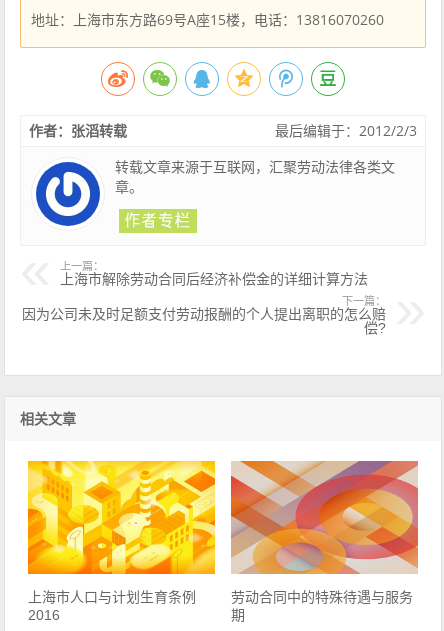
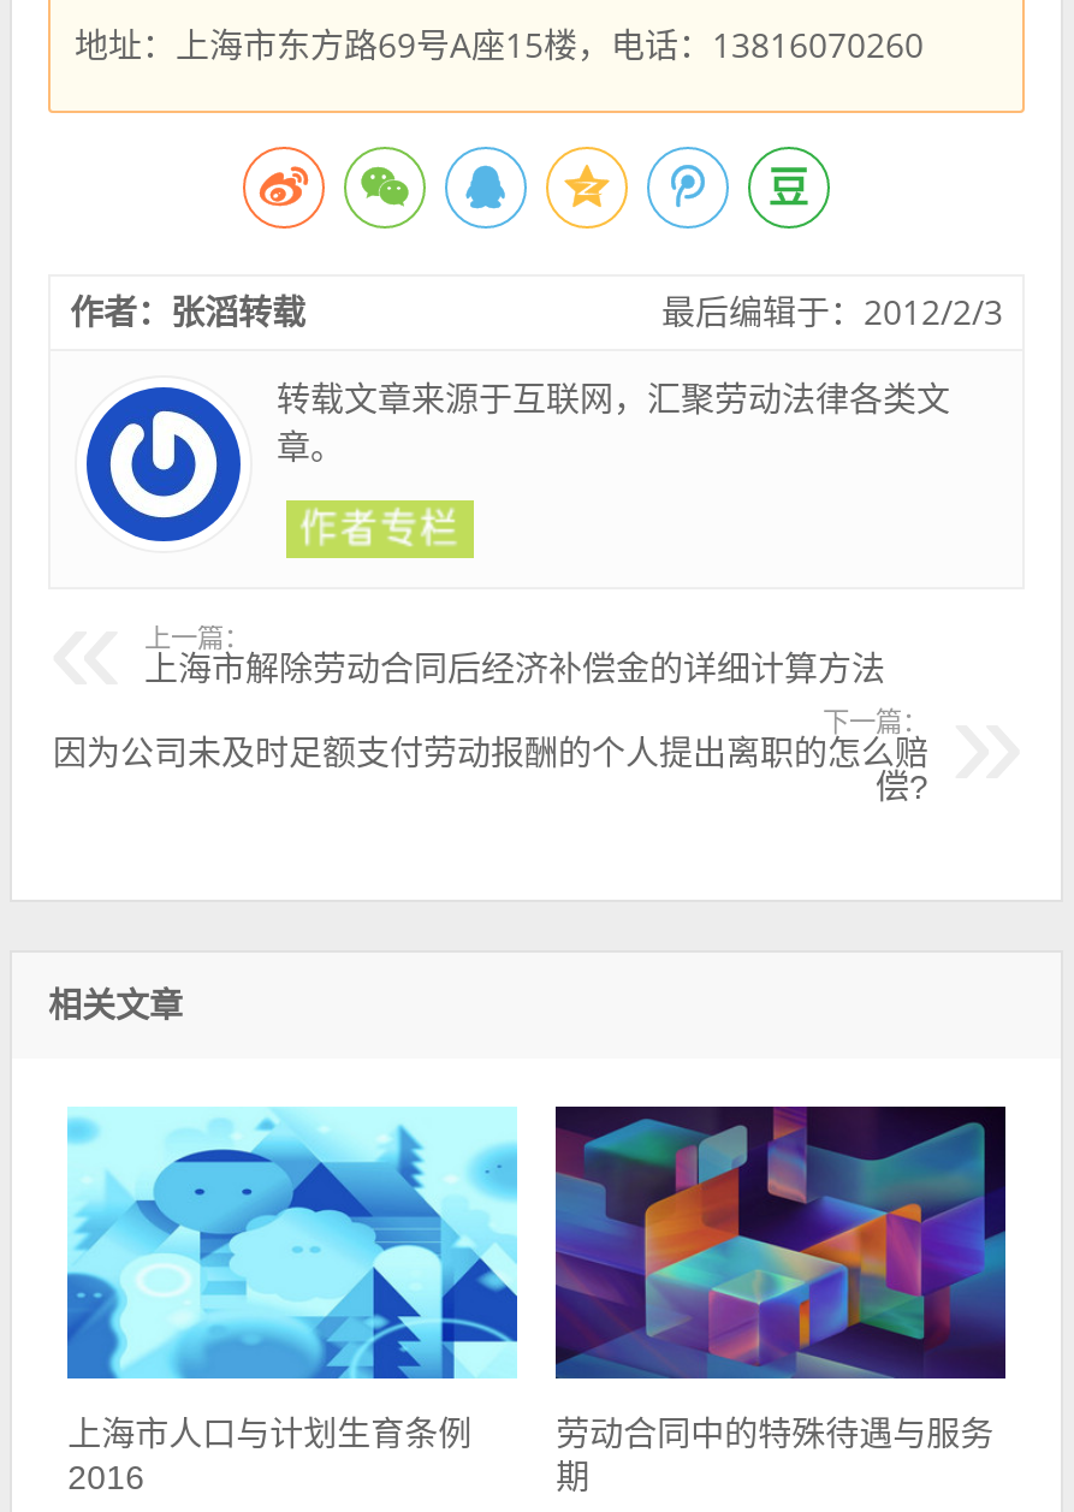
[27,460,216,575] [image] -> [65,1107,520,1381] [image]
[230,460,419,575] [image] -> [553,1104,1008,1381] [image]

